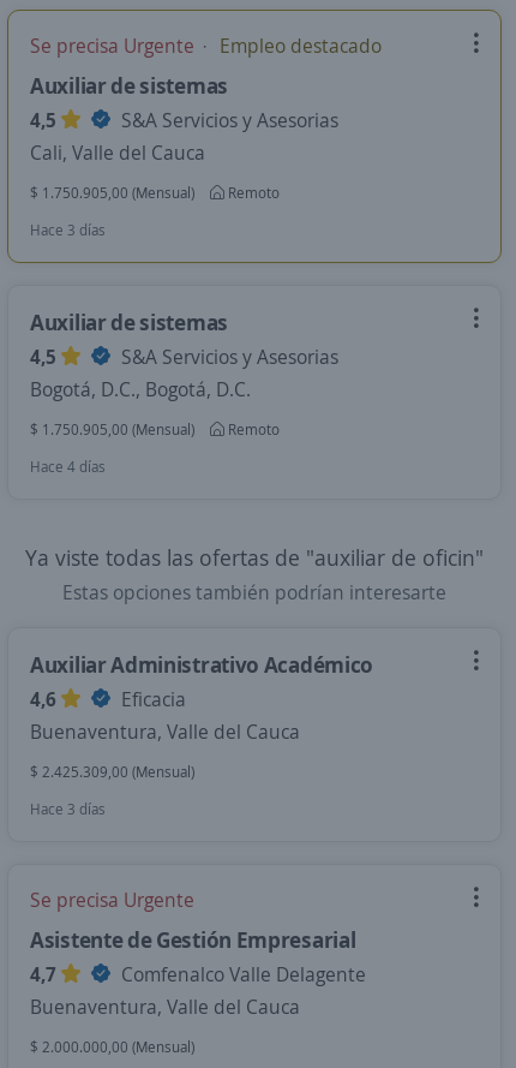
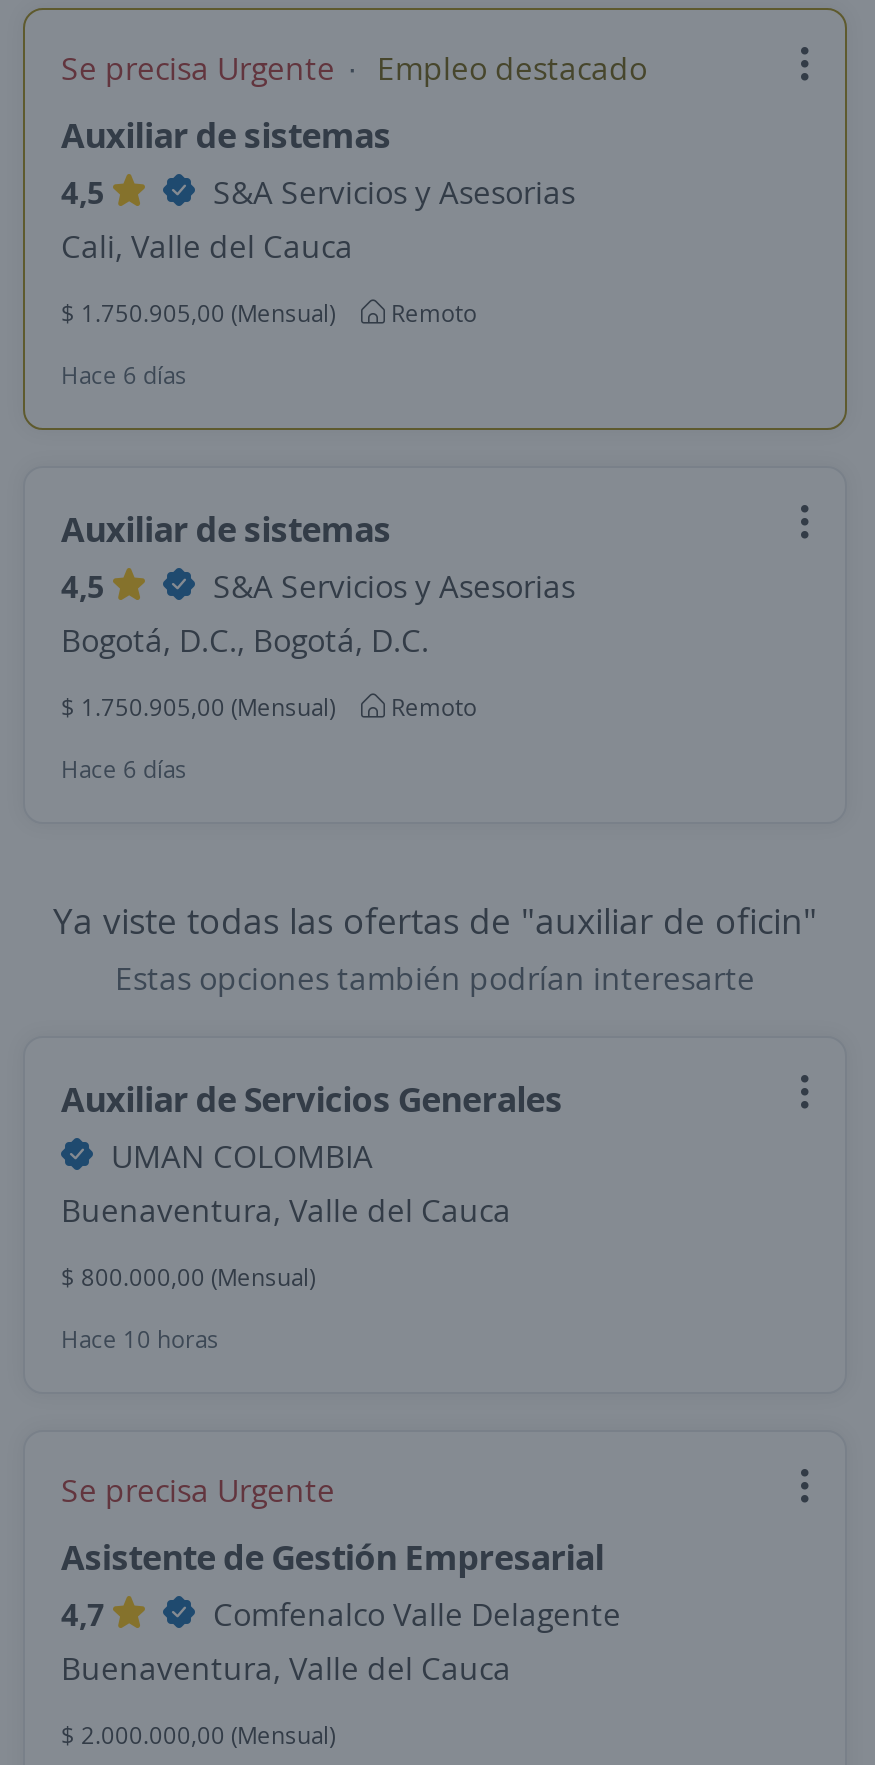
[30,220,106,240] Hace 3 días -> [61,358,187,392] Hace 6 días
[30,457,106,477] Hace 4 días -> [61,752,187,786] Hace 6 días
[30,650,373,712] Auxiliar Administrativo Académico | 4,6 | Eficacia -> [61,1074,562,1178] Auxiliar de Servicios Generales | UMAN COLOMBIA
[30,762,194,782] $ 2.425.309,00 (Mensual) -> [61,1260,315,1294] $ 800.000,00 (Mensual)
[30,799,106,819] Hace 3 días -> [61,1322,219,1356] Hace 10 horas

